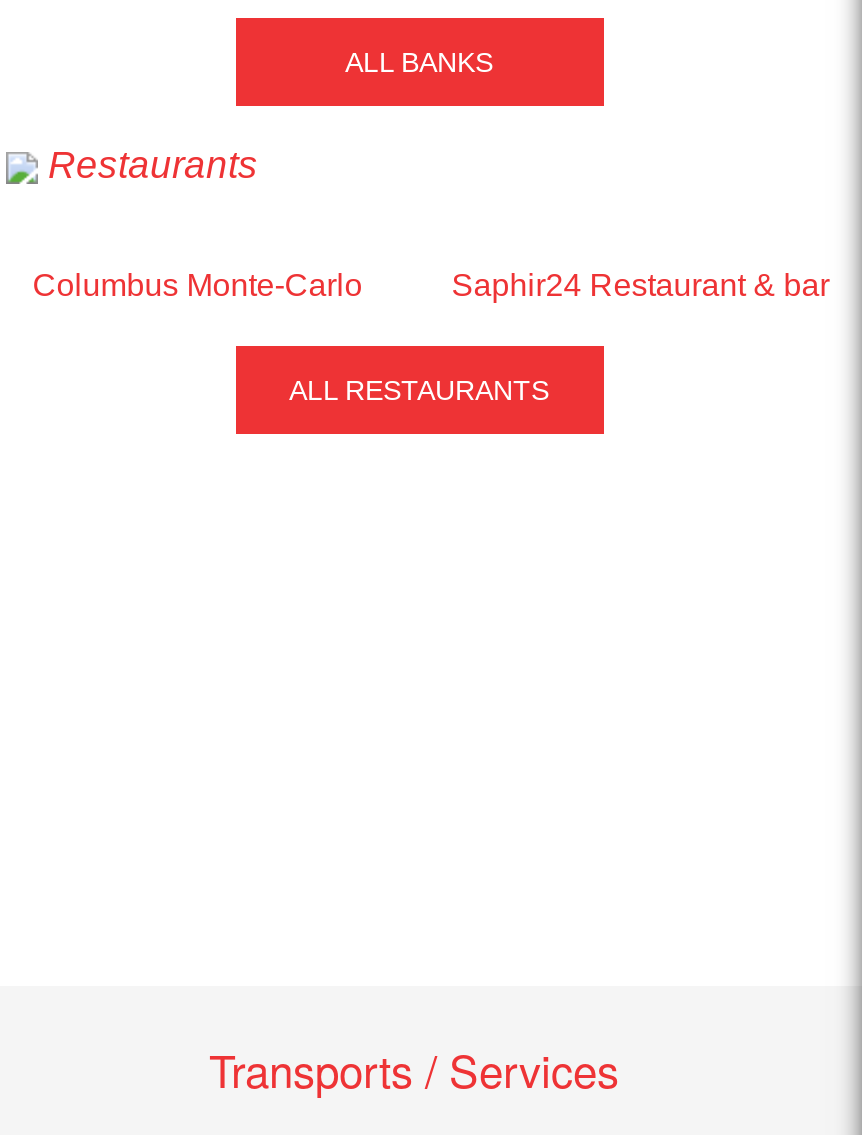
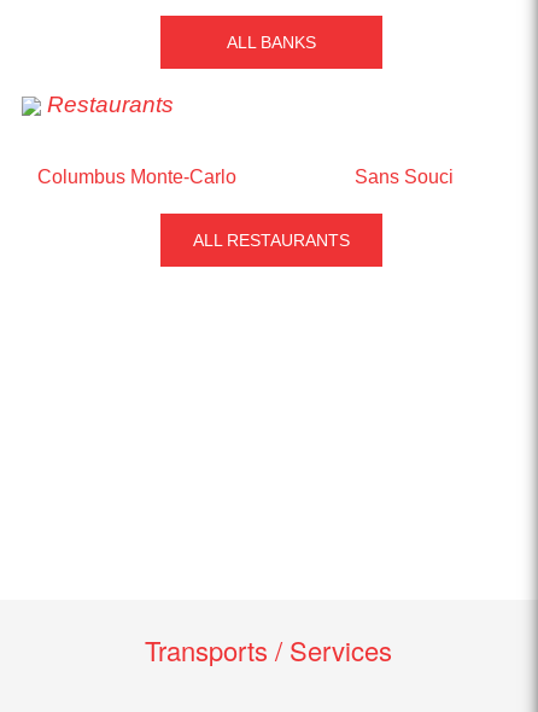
[452,268,830,302] Saphir24 Restaurant & bar -> [355,166,454,187] Sans Souci

